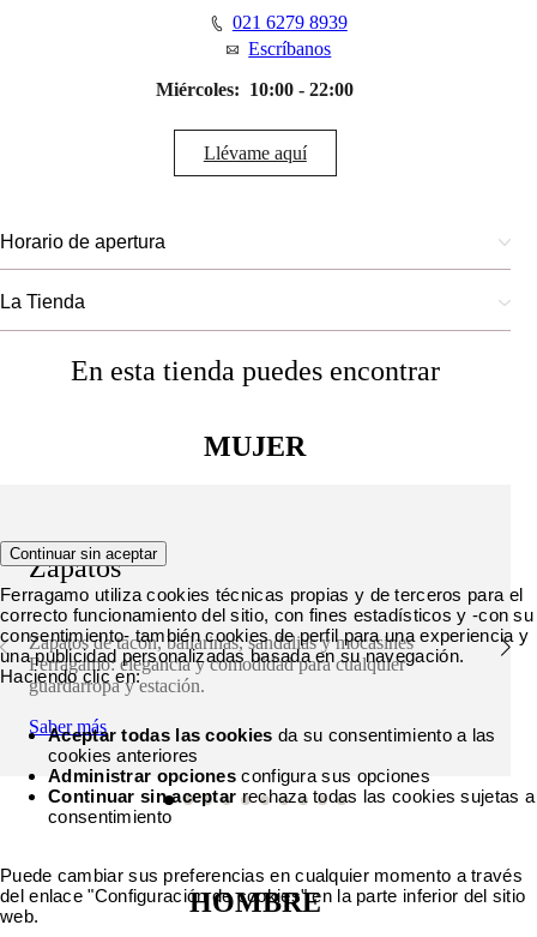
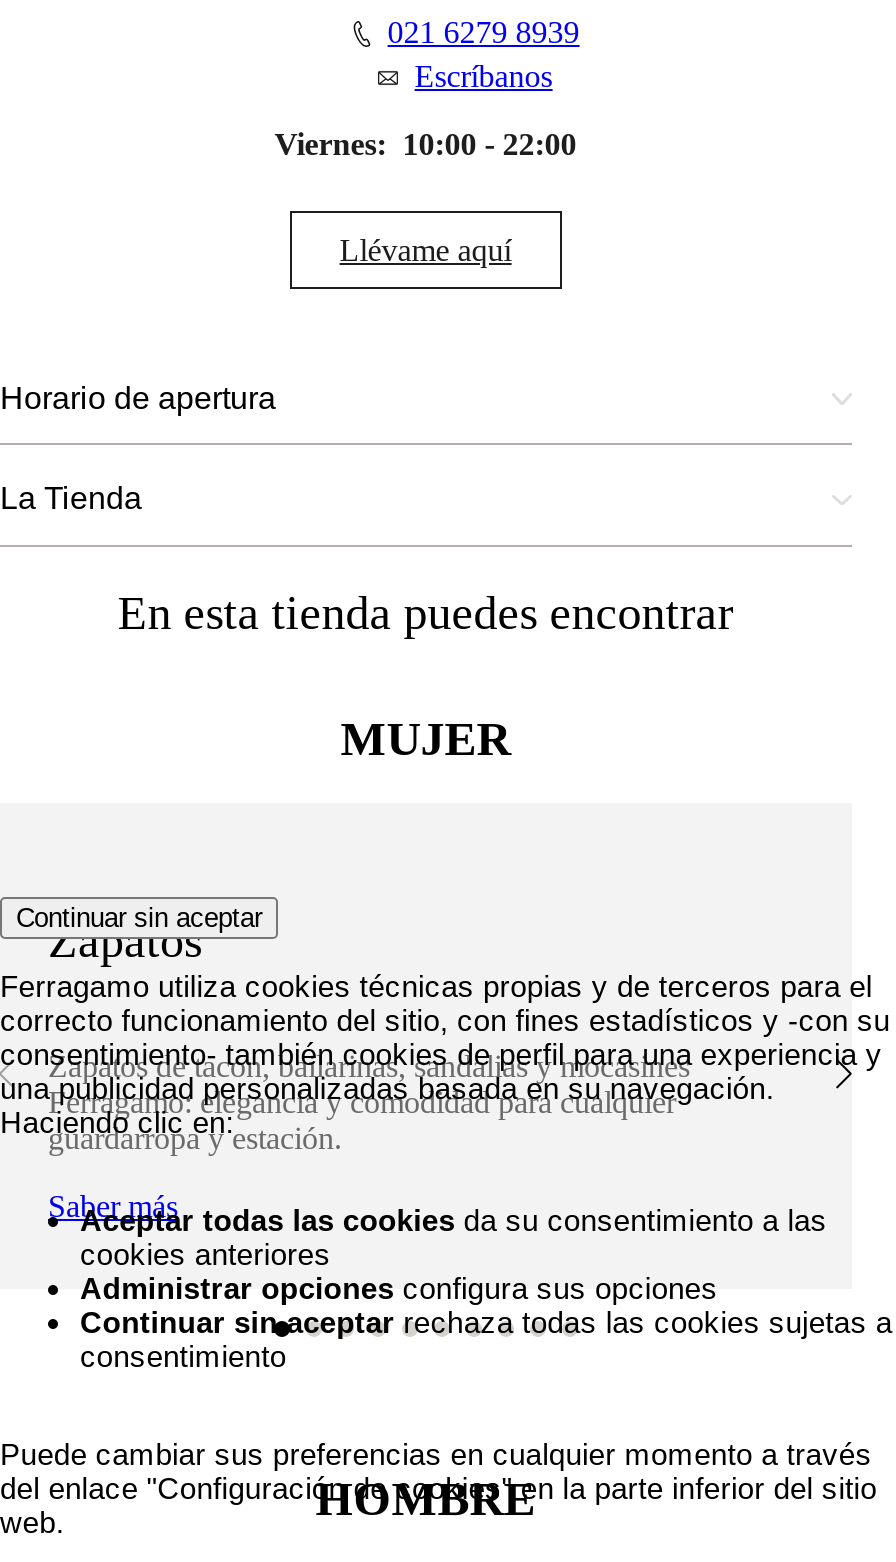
[156,79,354,100] Miércoles: 10:00 - 22:00 -> [275,127,577,161] Viernes: 10:00 - 22:00

